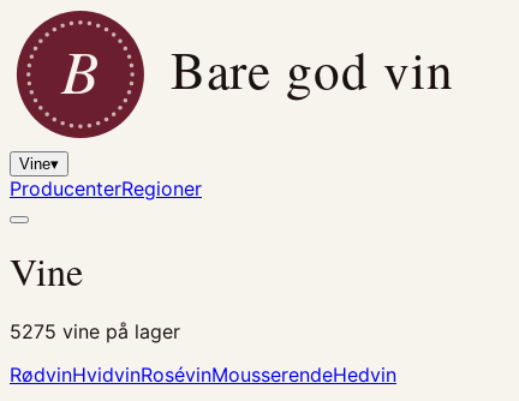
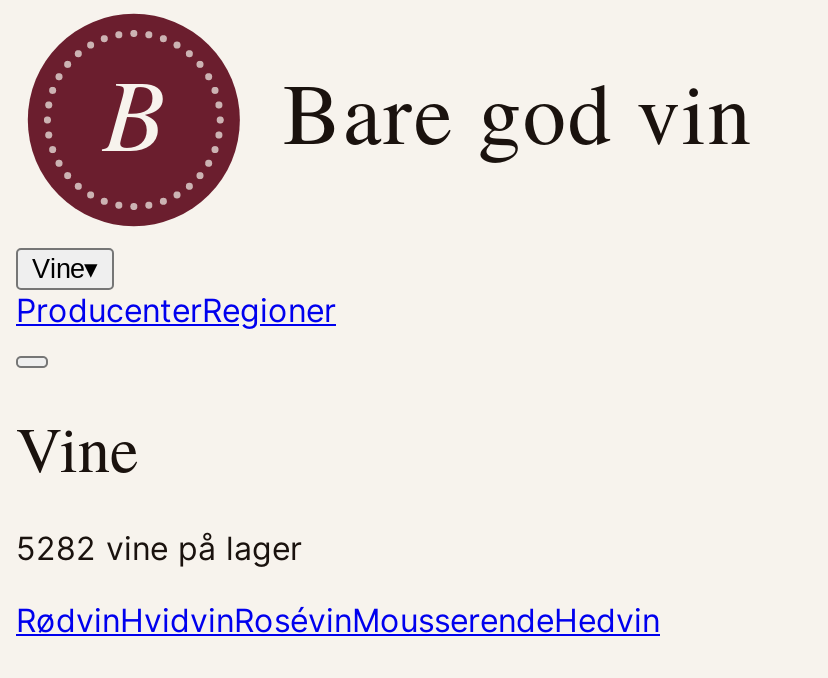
[10,319,180,343] 5275 vine på lager -> [16,527,302,567] 5282 vine på lager

